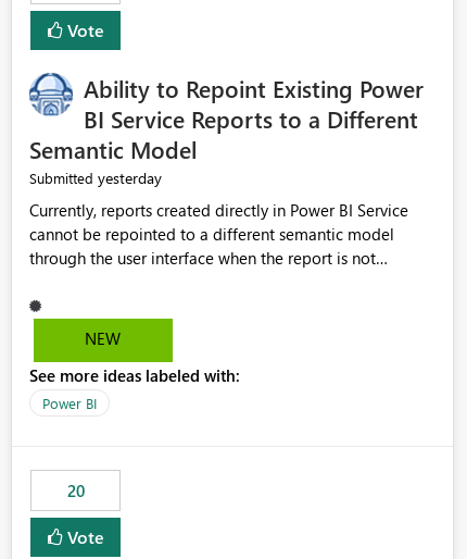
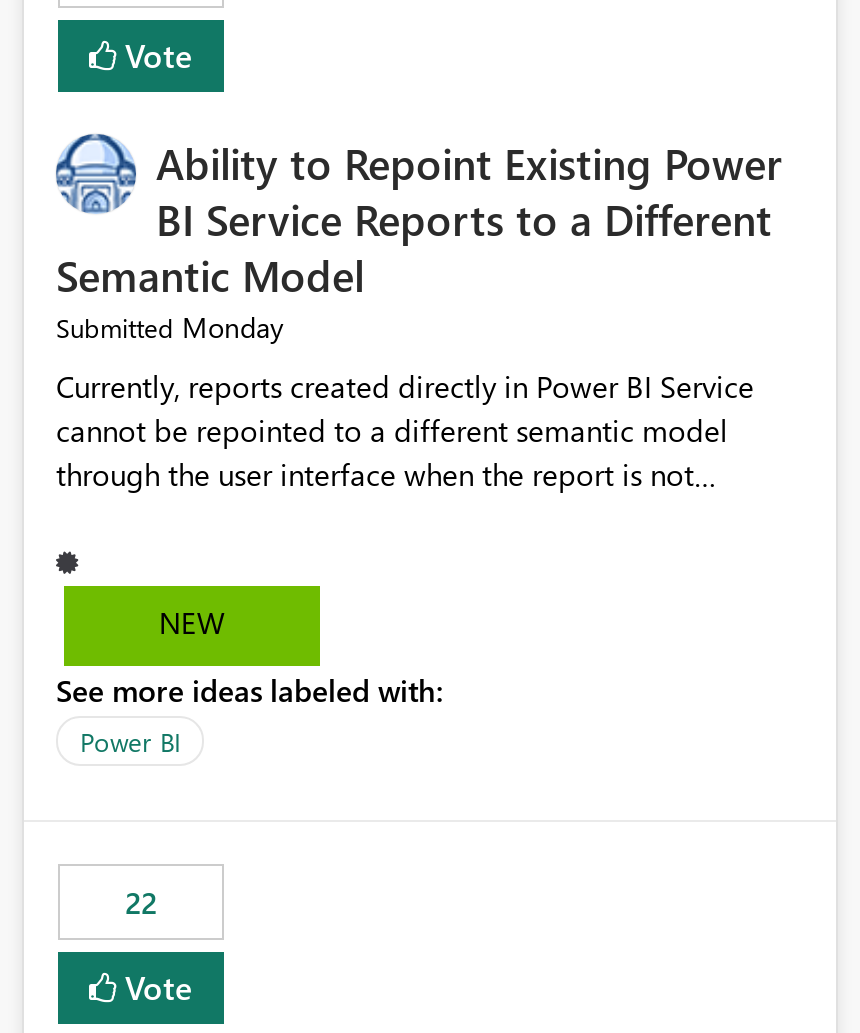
[29,168,162,189] Submitted yesterday -> [56,309,284,347] Submitted Monday
[67,480,84,502] 20 -> [125,883,157,923] 22

